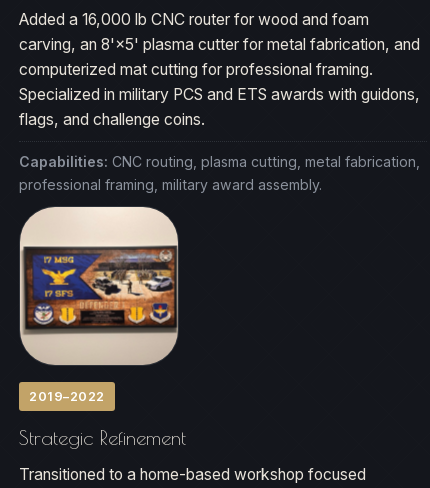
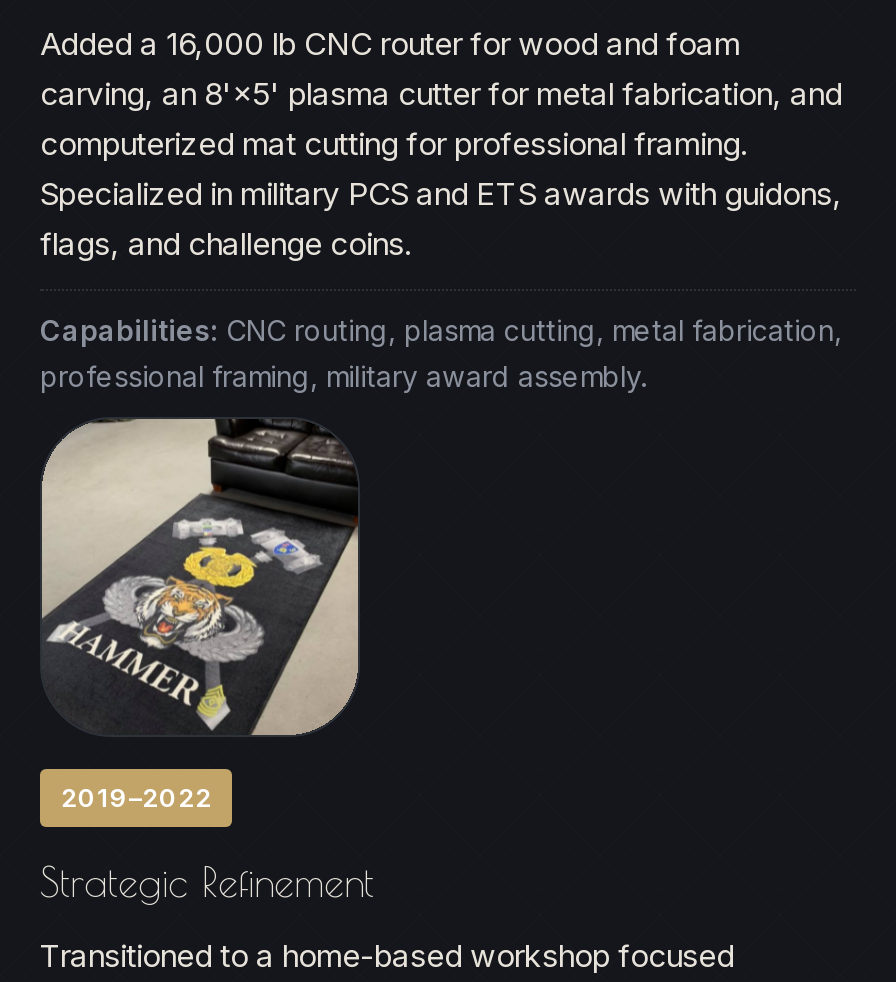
[19,206,179,366] [image] -> [40,418,358,736] [image]

